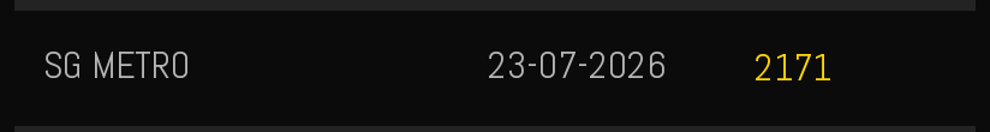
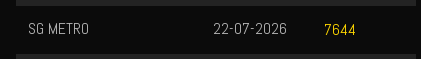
[488,42,666,90] 23-07-2026 -> [213,19,287,39] 22-07-2026
[755,43,831,91] 2171 -> [324,19,356,39] 7644

